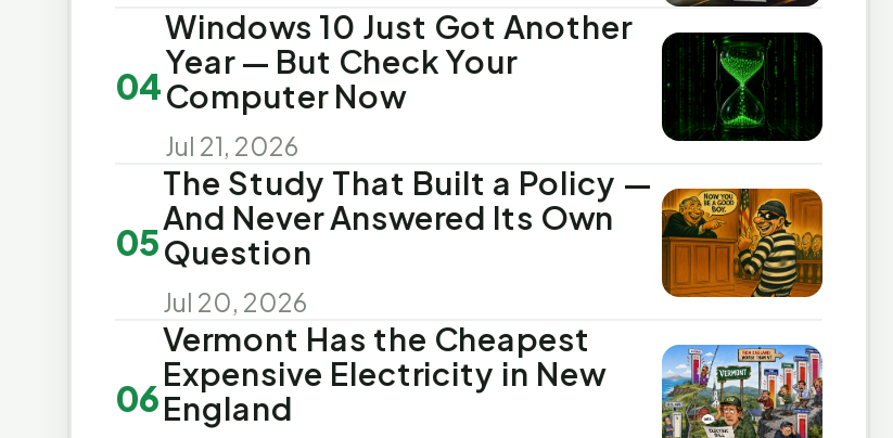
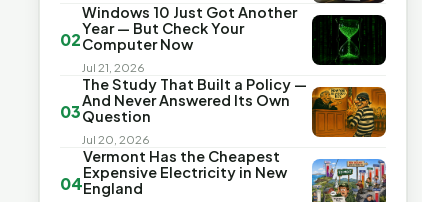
[115,63,406,115] 04 Computer Now -> [60,29,193,53] 02 Computer Now
[115,219,312,271] 05 Question -> [60,101,151,125] 03 Question
[115,375,293,427] 06 England -> [60,173,143,197] 04 England

